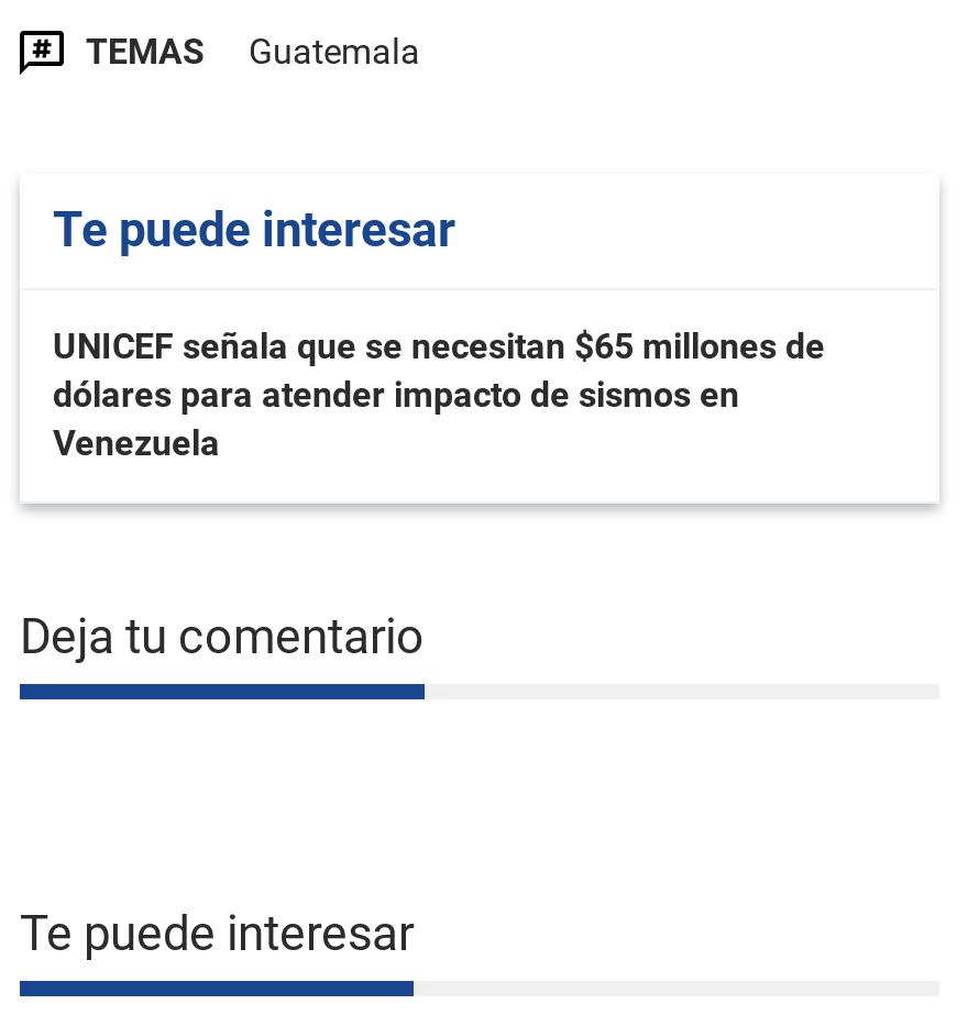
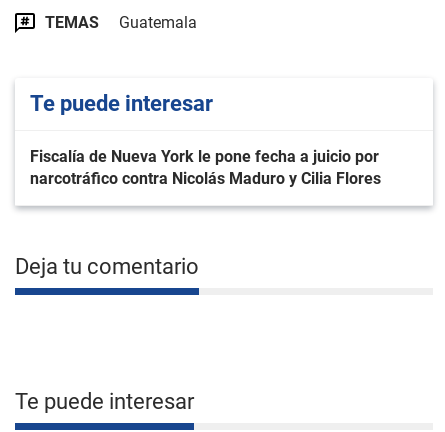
[53,326,825,464] UNICEF señala que se necesitan $65 millones de | dólares para atender impacto de sismos en | Venezuela -> [30,147,381,188] Fiscalía de Nueva York le pone fecha a juicio por | narcotráfico contra Nicolás Maduro y Cilia Flores

